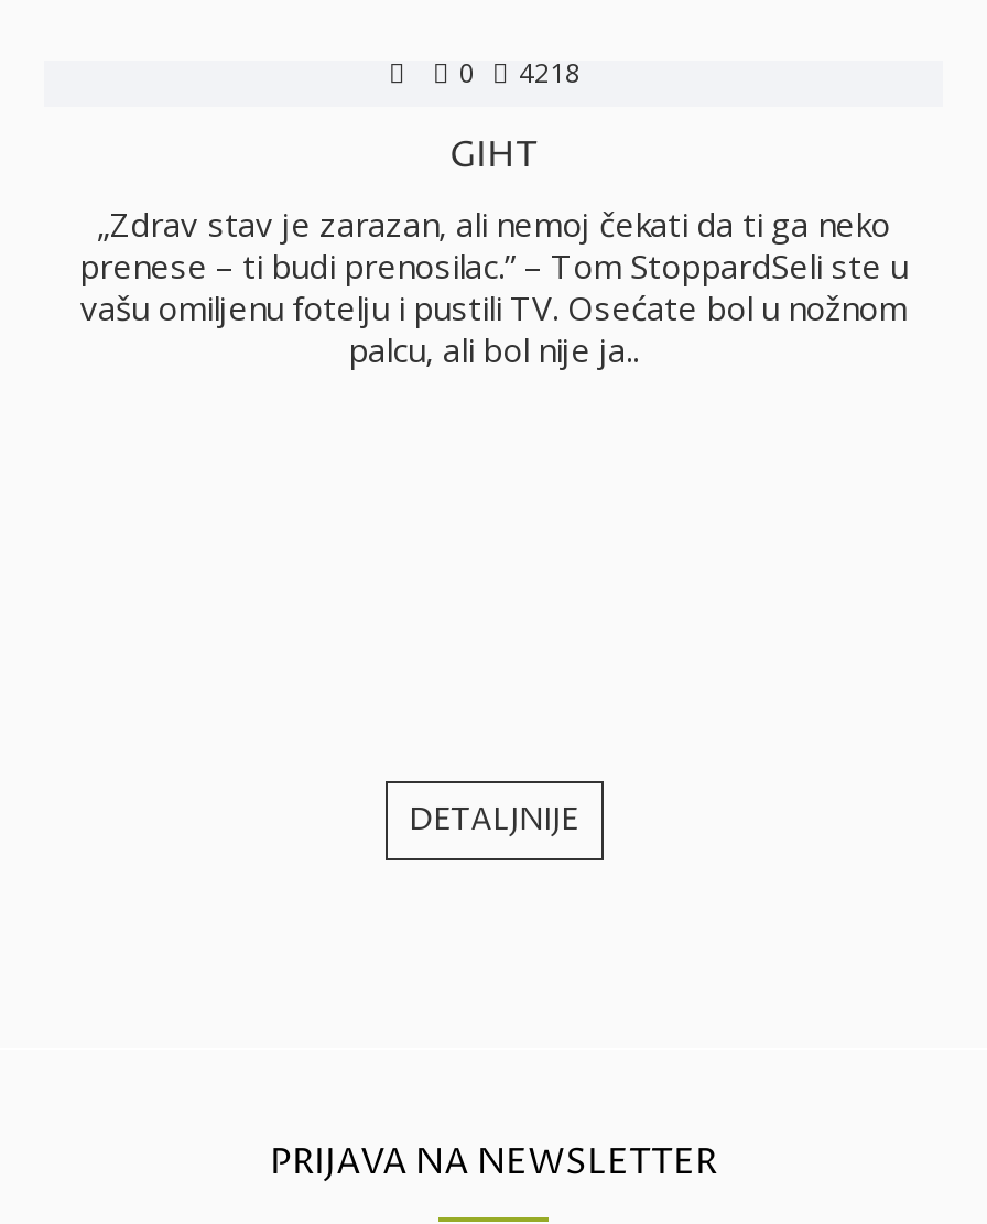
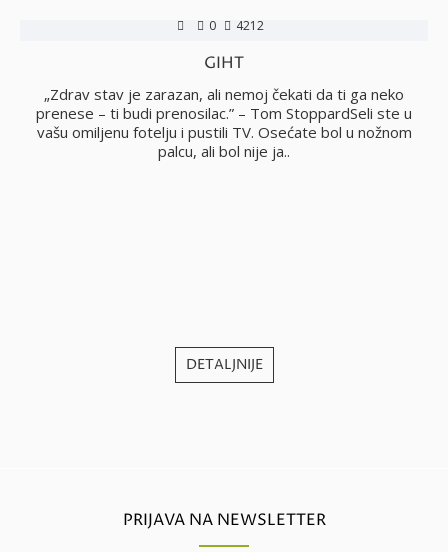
[459,55,581,92] 0 4218 -> [208,17,263,34] 0 4212

